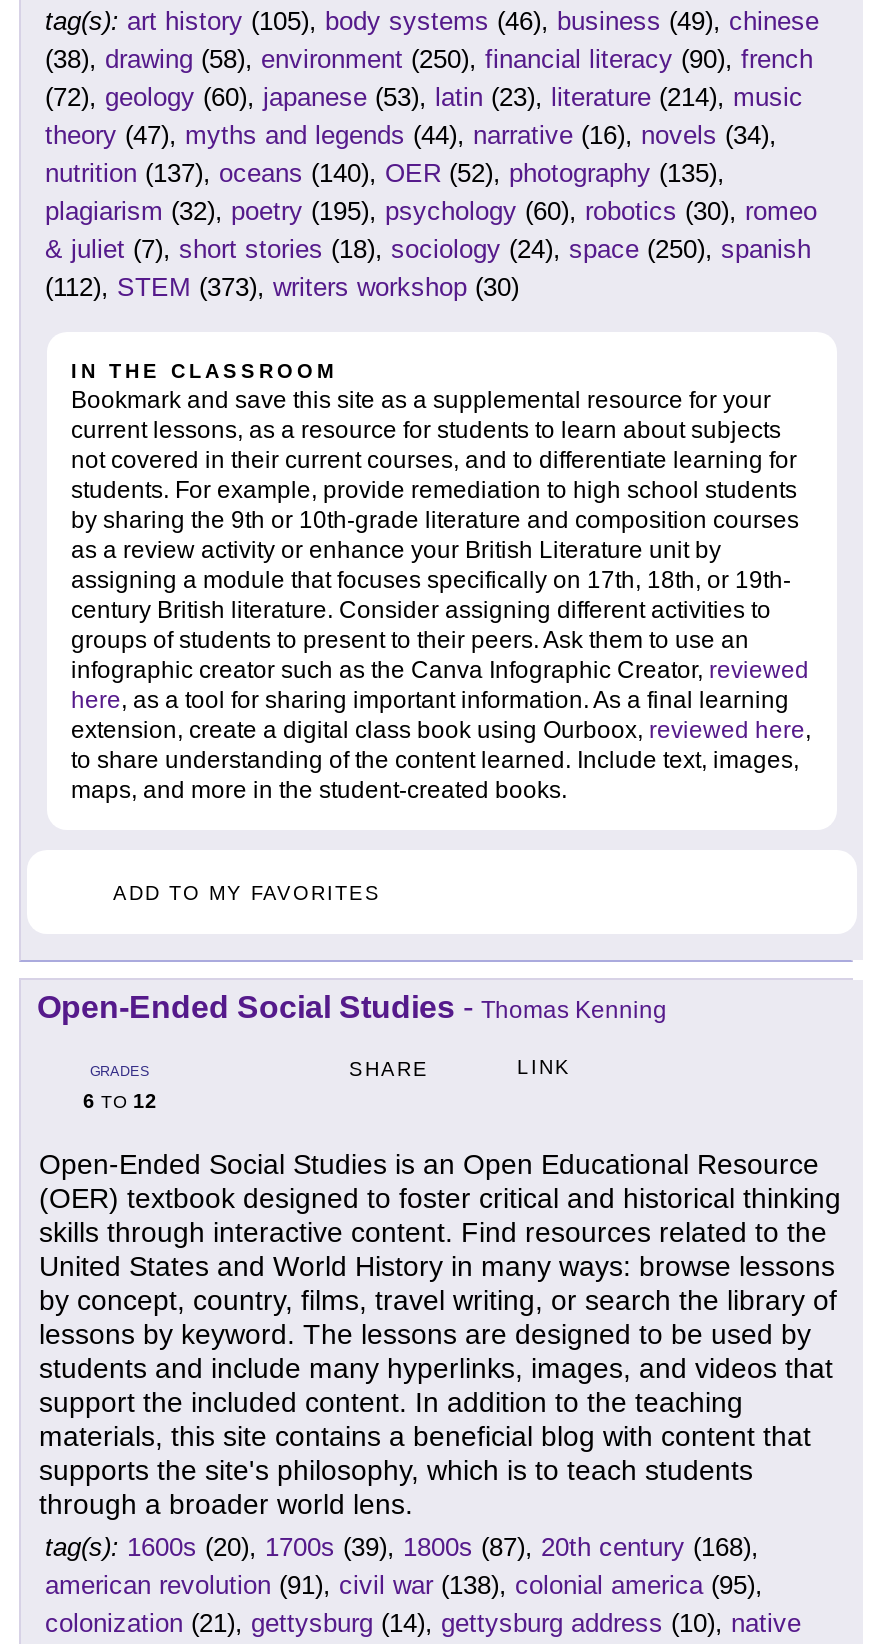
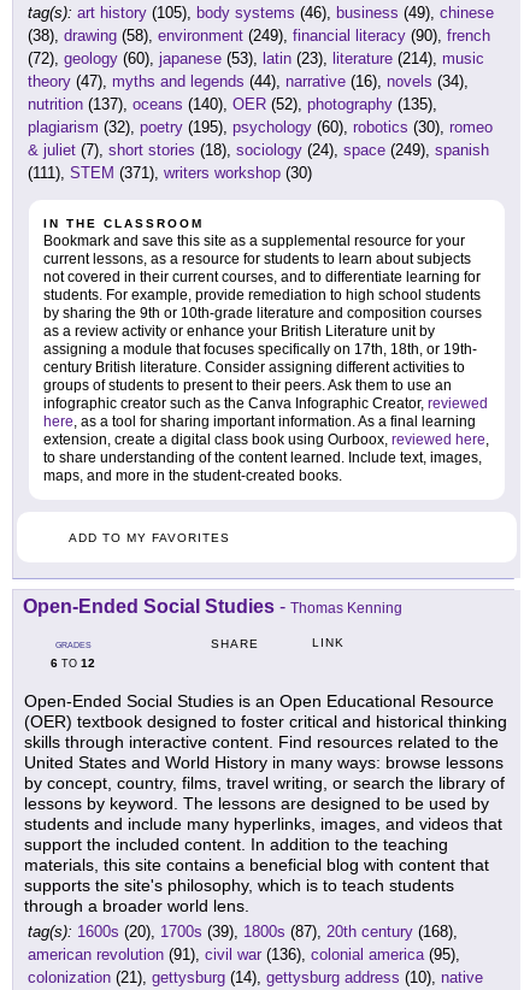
[45,45,813,75] (38), drawing (58), environment (250), financial literacy (90), french -> [28,27,490,45] (38), drawing (58), environment (249), financial literacy (90), french
[45,235,811,265] & juliet (7), short stories (18), sociology (24), space (250), spanish -> [28,141,489,159] & juliet (7), short stories (18), sociology (24), space (249), spanish
[45,273,519,303] (112), STEM (373), writers workshop (30) -> [28,164,312,182] (111), STEM (371), writers workshop (30)
[45,1571,763,1601] american revolution (91), civil war (138), colonial america (95), -> [28,946,460,964] american revolution (91), civil war (136), colonial america (95),

